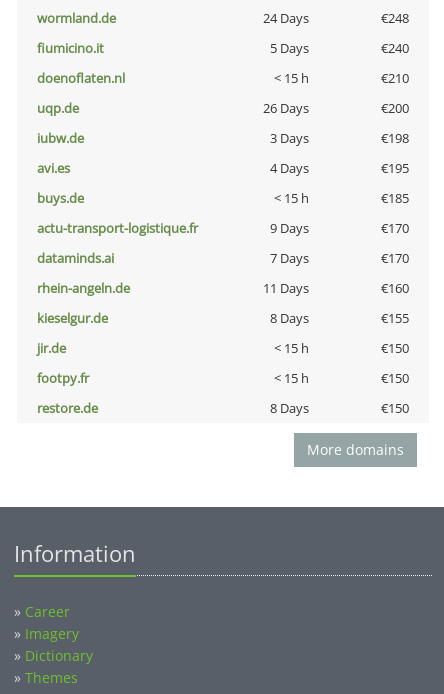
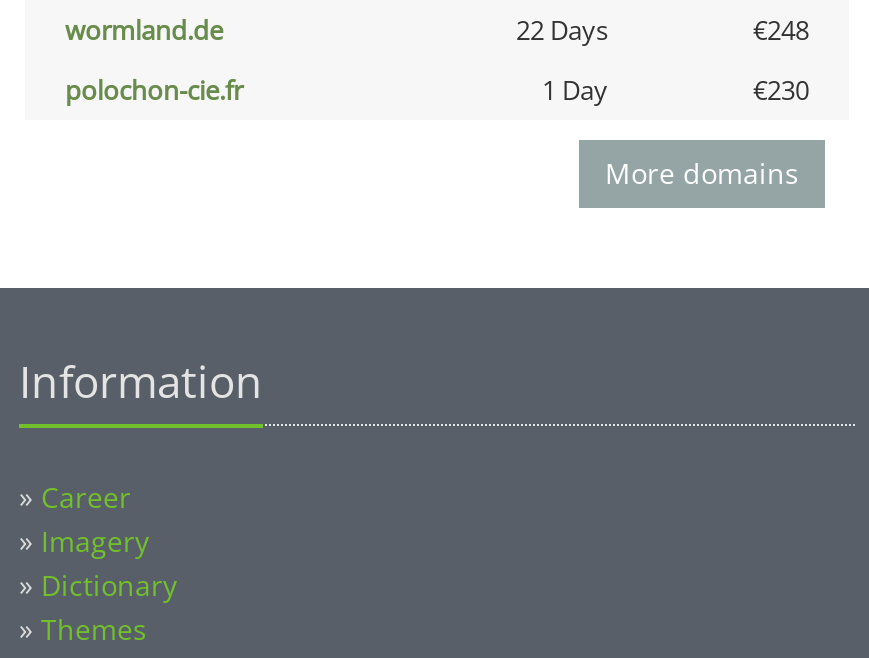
[262,8,308,26] 24 Days -> [516,11,608,47] 22 Days
[37,38,409,416] fiumicino.it | 5 Days | €240 | doenoflaten.nl | < 15 h | €210 | uqp.de | 26 Days | €200 | iubw.de | 3 Days | €198 | avi.es | 4 Days | €195 | buys.de | < 15 h | €185 | actu-transport-logistique.fr | 9 Days | €170 | dataminds.ai | 7 Days | €170 | rhein-angeln.de | 11 Days | €160 | kieselgur.de | 8 Days | €155 | jir.de | < 15 h | €150 | footpy.fr | < 15 h | €150 | restore.de | 8 Days | €150 -> [65,71,809,107] polochon-cie.fr | 1 Day | €230

